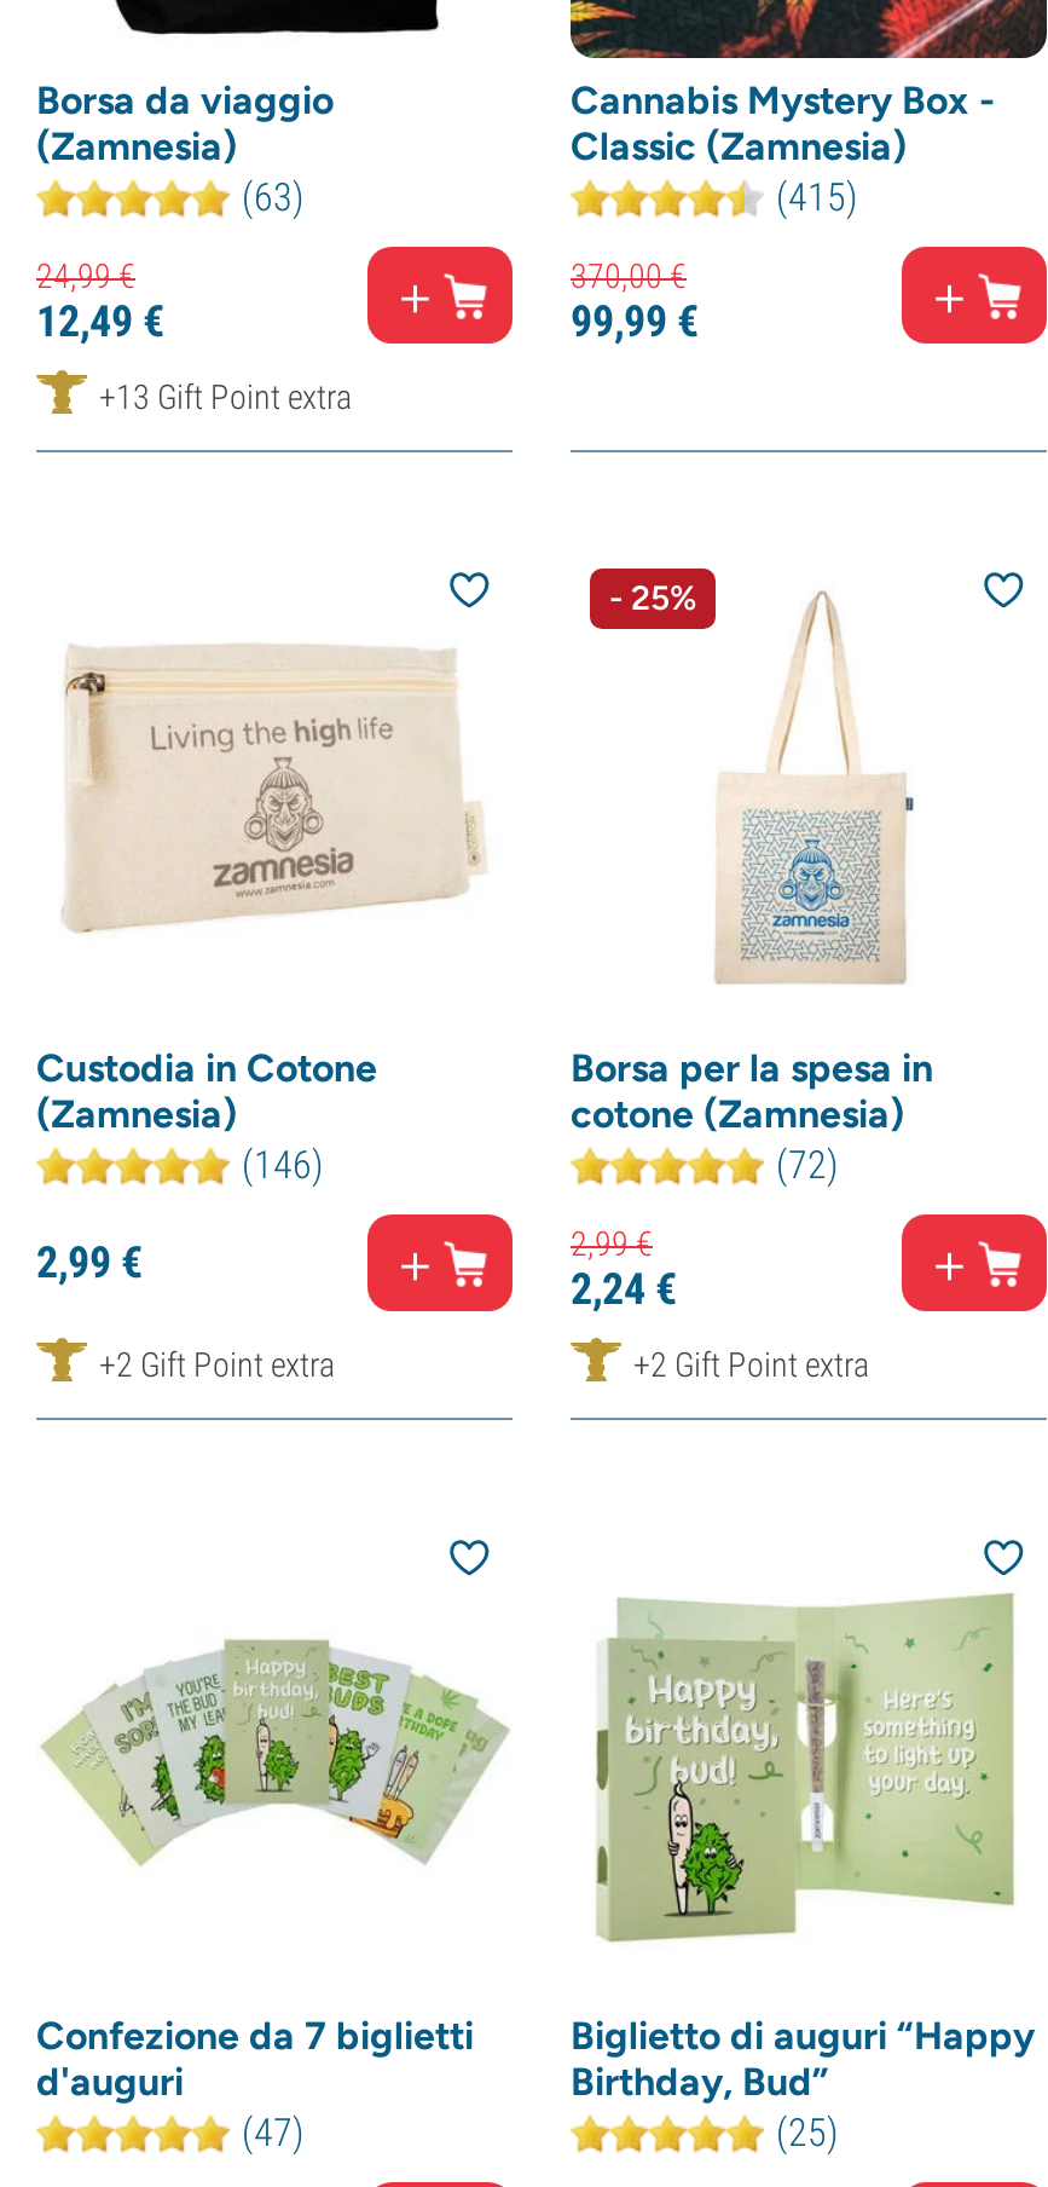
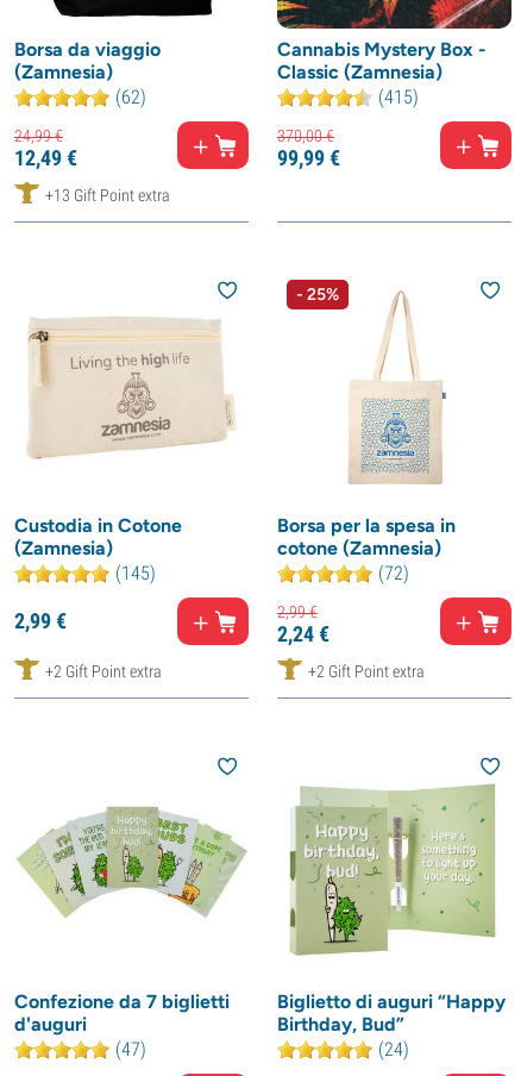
[242,174,305,220] (63) -> [115,86,146,108] (62)
[242,1142,324,1188] (146) -> [115,562,156,584] (145)
[776,2110,839,2156] (25) -> [378,1038,409,1061] (24)

